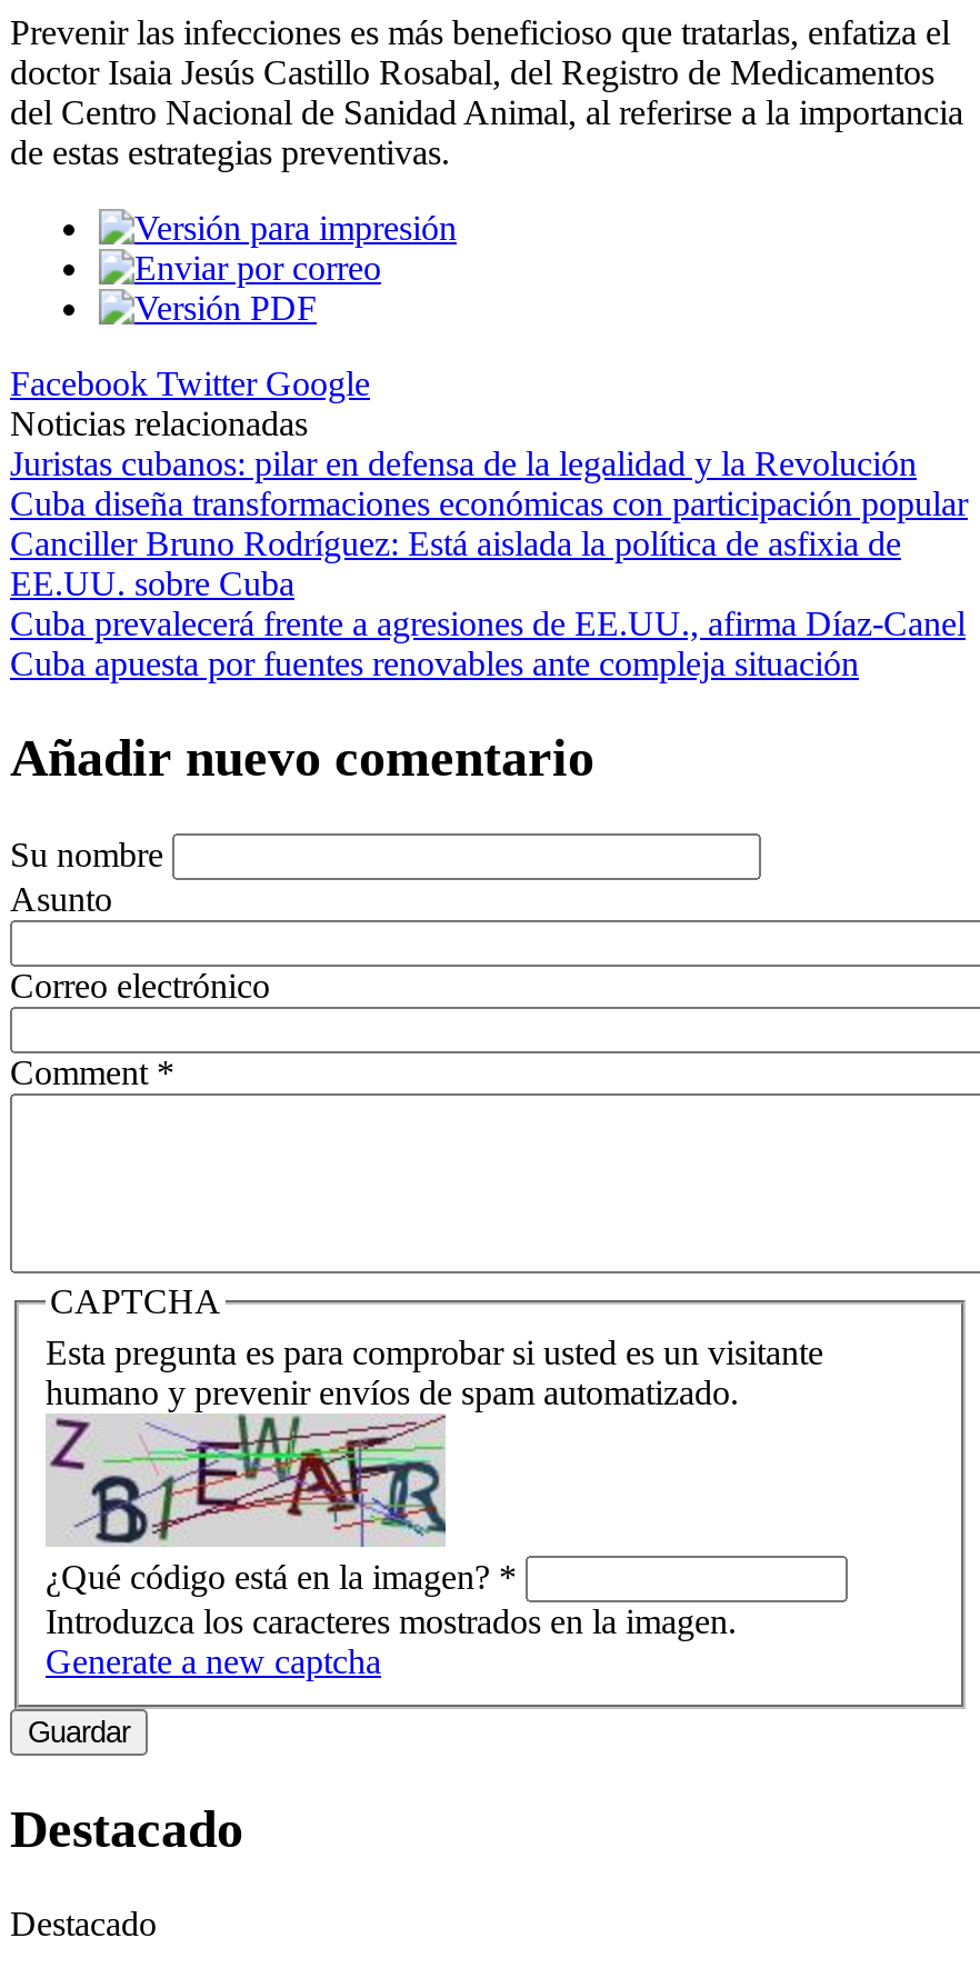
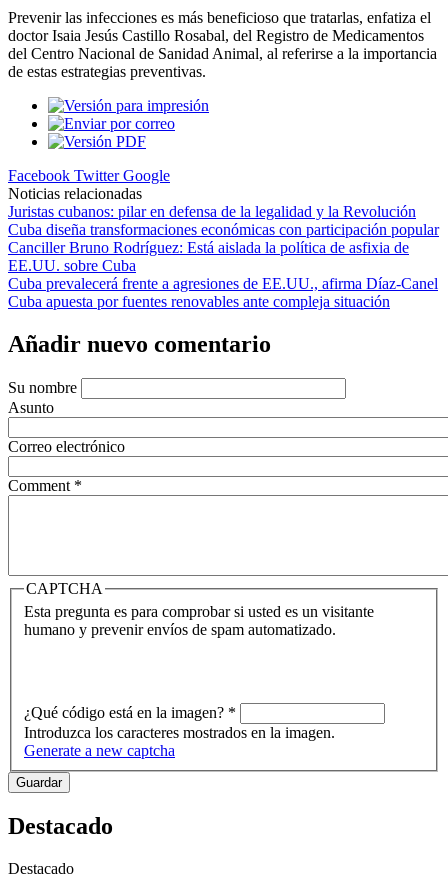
[46,1418,448,1549] [image] -> none

